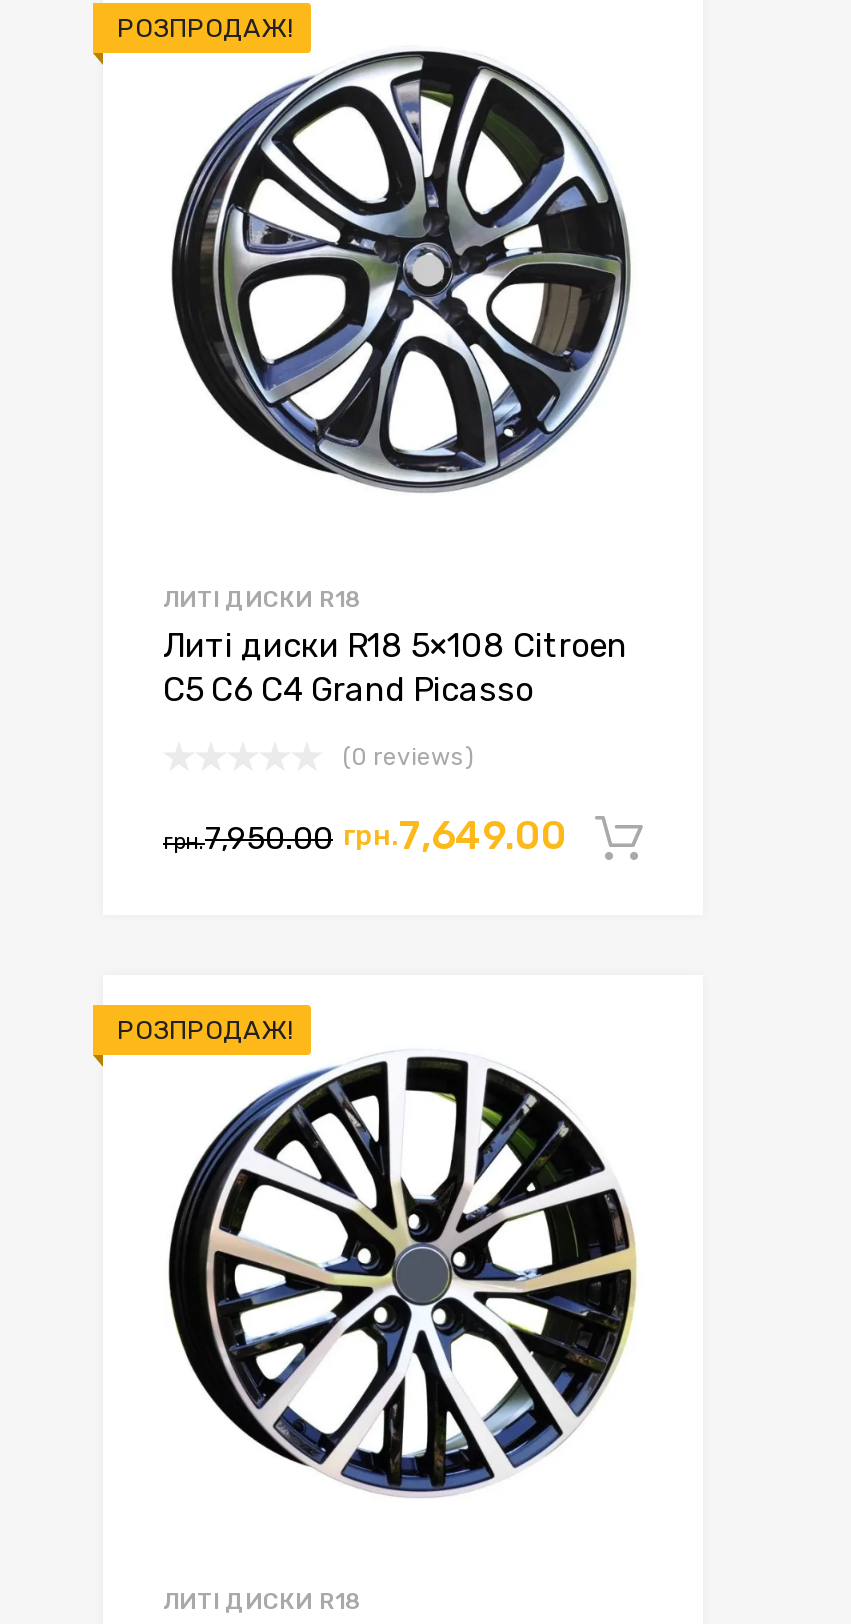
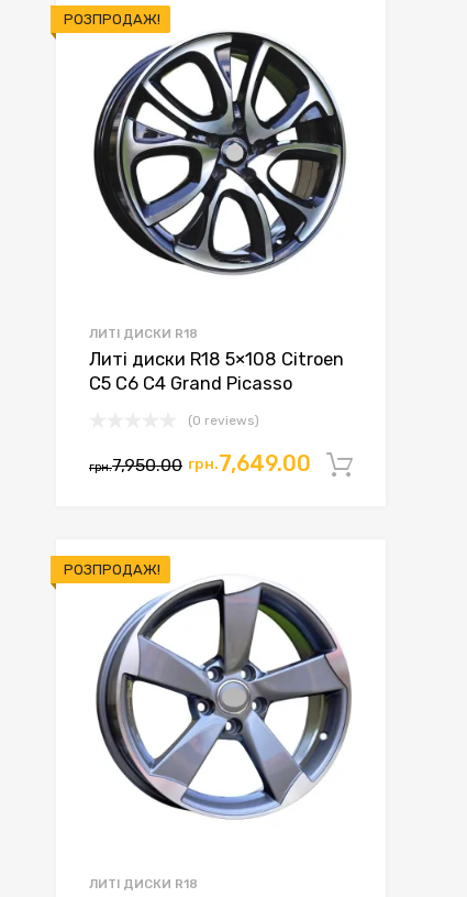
[107,1046,641,1498] [image] -> [58,578,353,827] [image]

